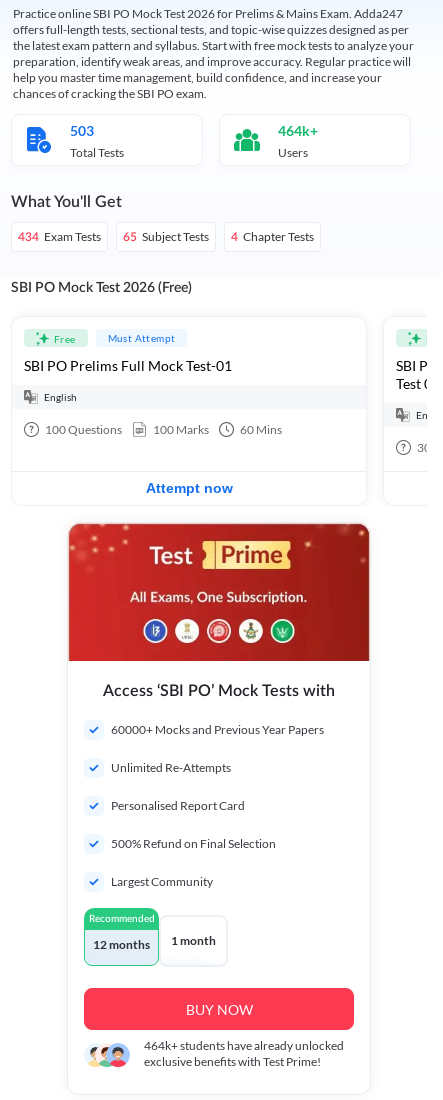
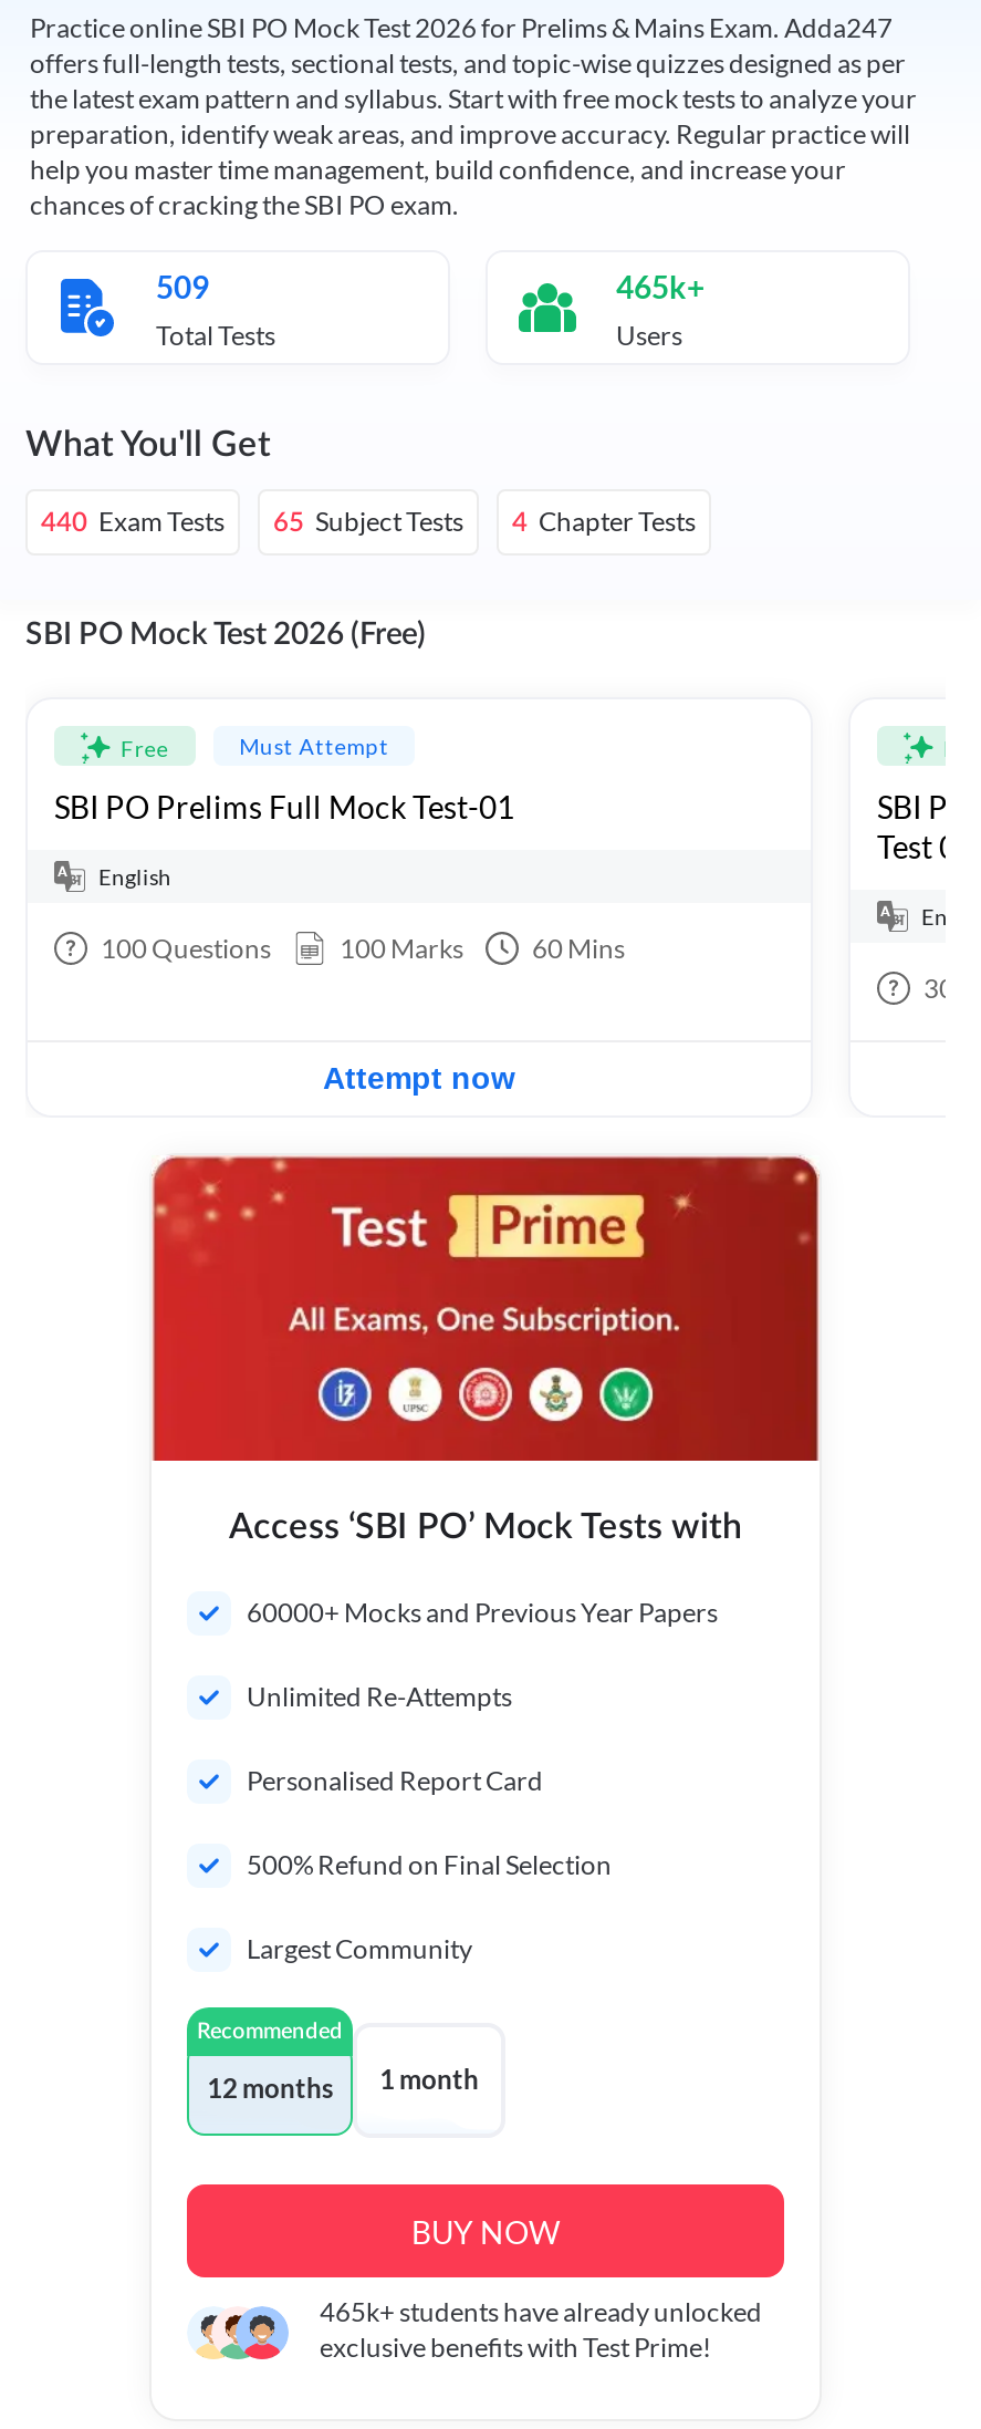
[70,122,94,139] 503 -> [156,268,209,305] 509
[278,122,318,139] 464k+ -> [616,268,705,305] 465k+
[18,229,314,244] 434 Exam Tests 65 Subject Tests 4 Chapter Tests -> [41,505,696,538] 440 Exam Tests 65 Subject Tests 4 Chapter Tests
[144,1038,344,1053] 464k+ students have already unlocked -> [320,2295,762,2328] 465k+ students have already unlocked

